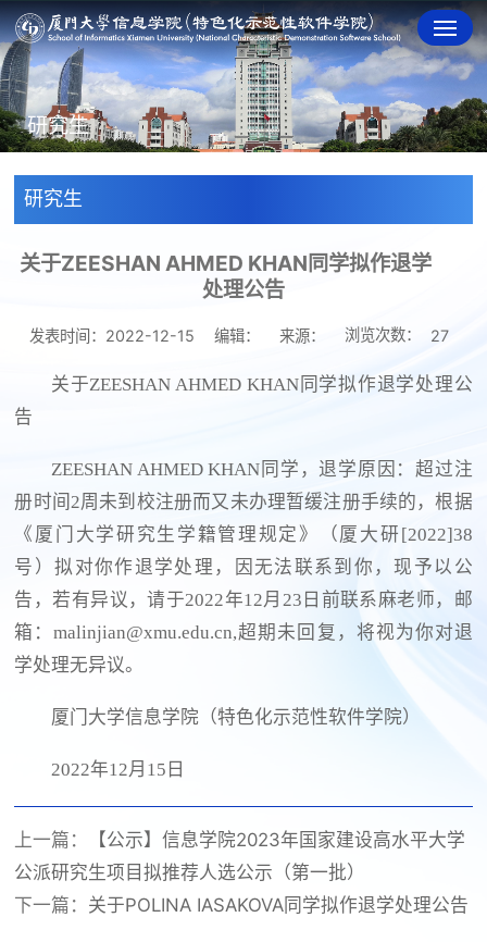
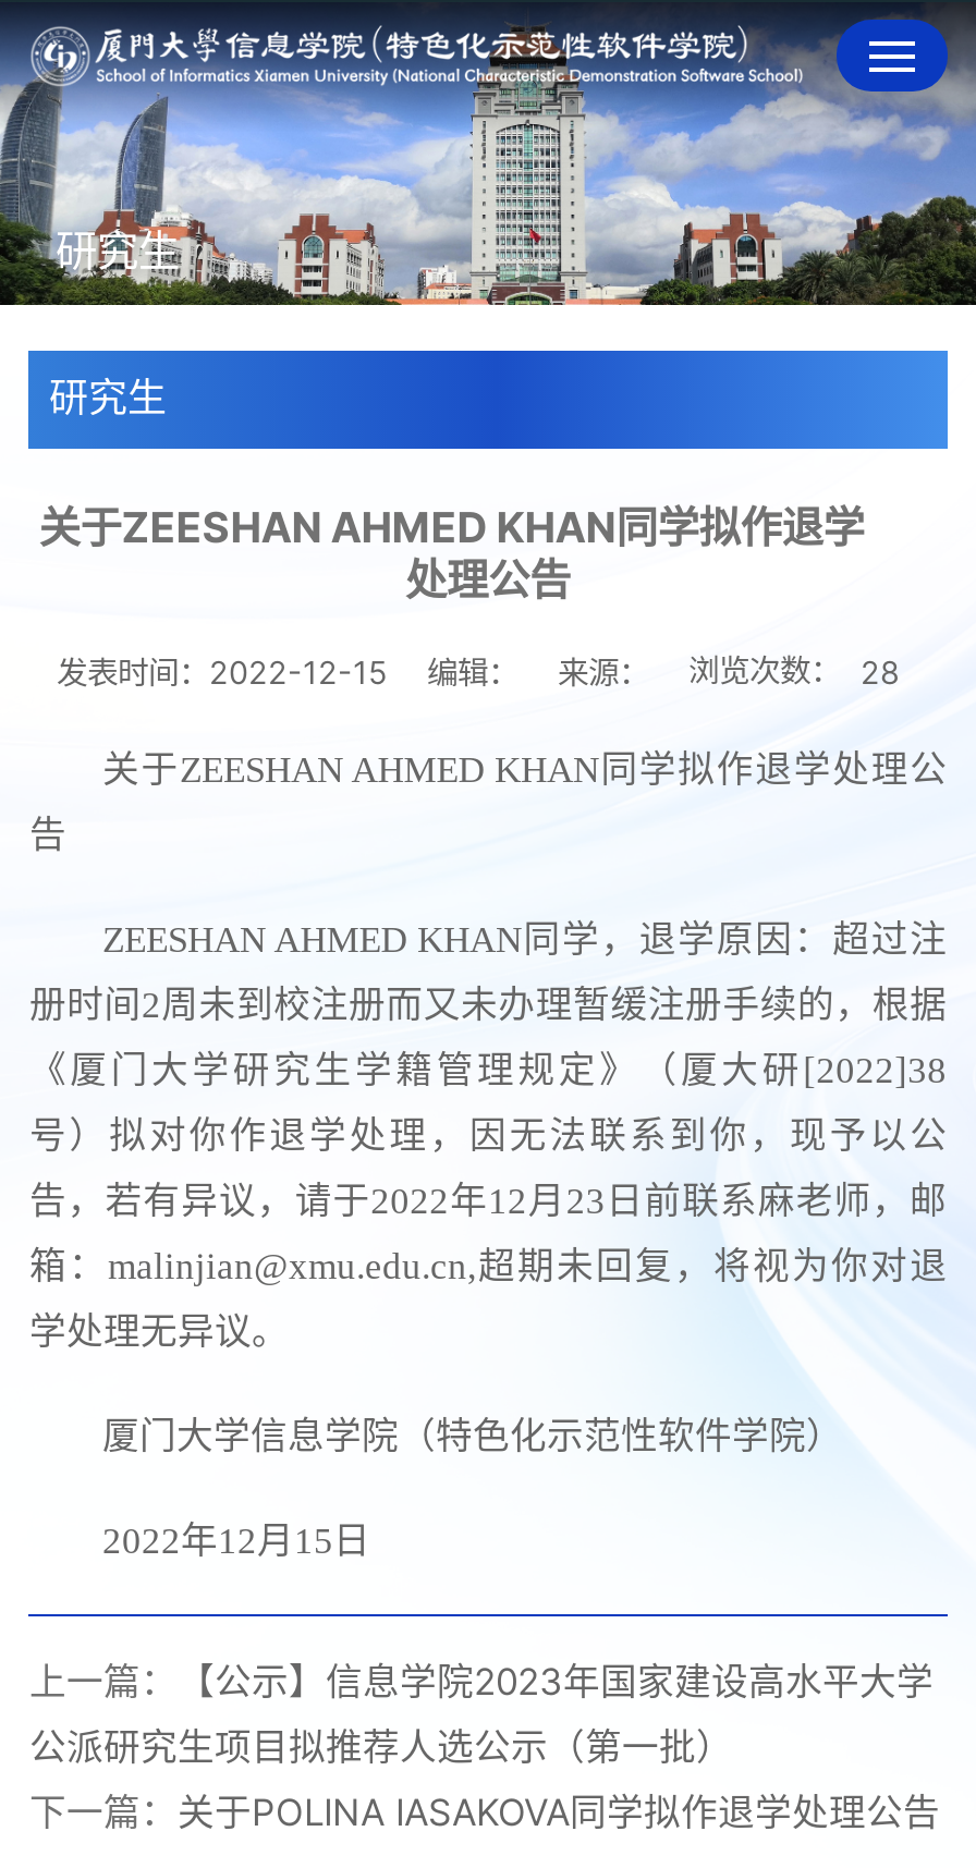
[29,325,448,345] 发表时间：2022-12-15 编辑： 来源： 浏览次数： 27 -> [57,651,900,691] 发表时间：2022-12-15 编辑： 来源： 浏览次数： 28

